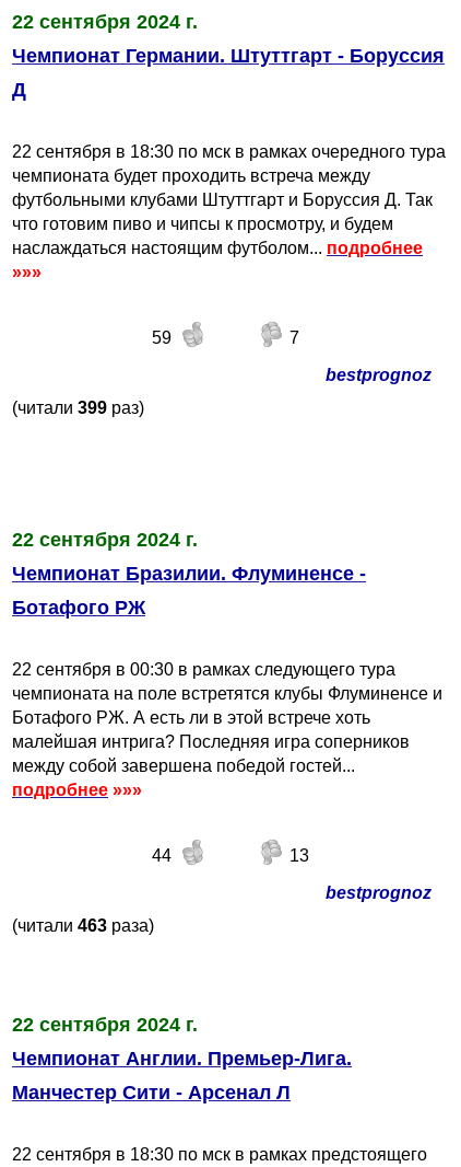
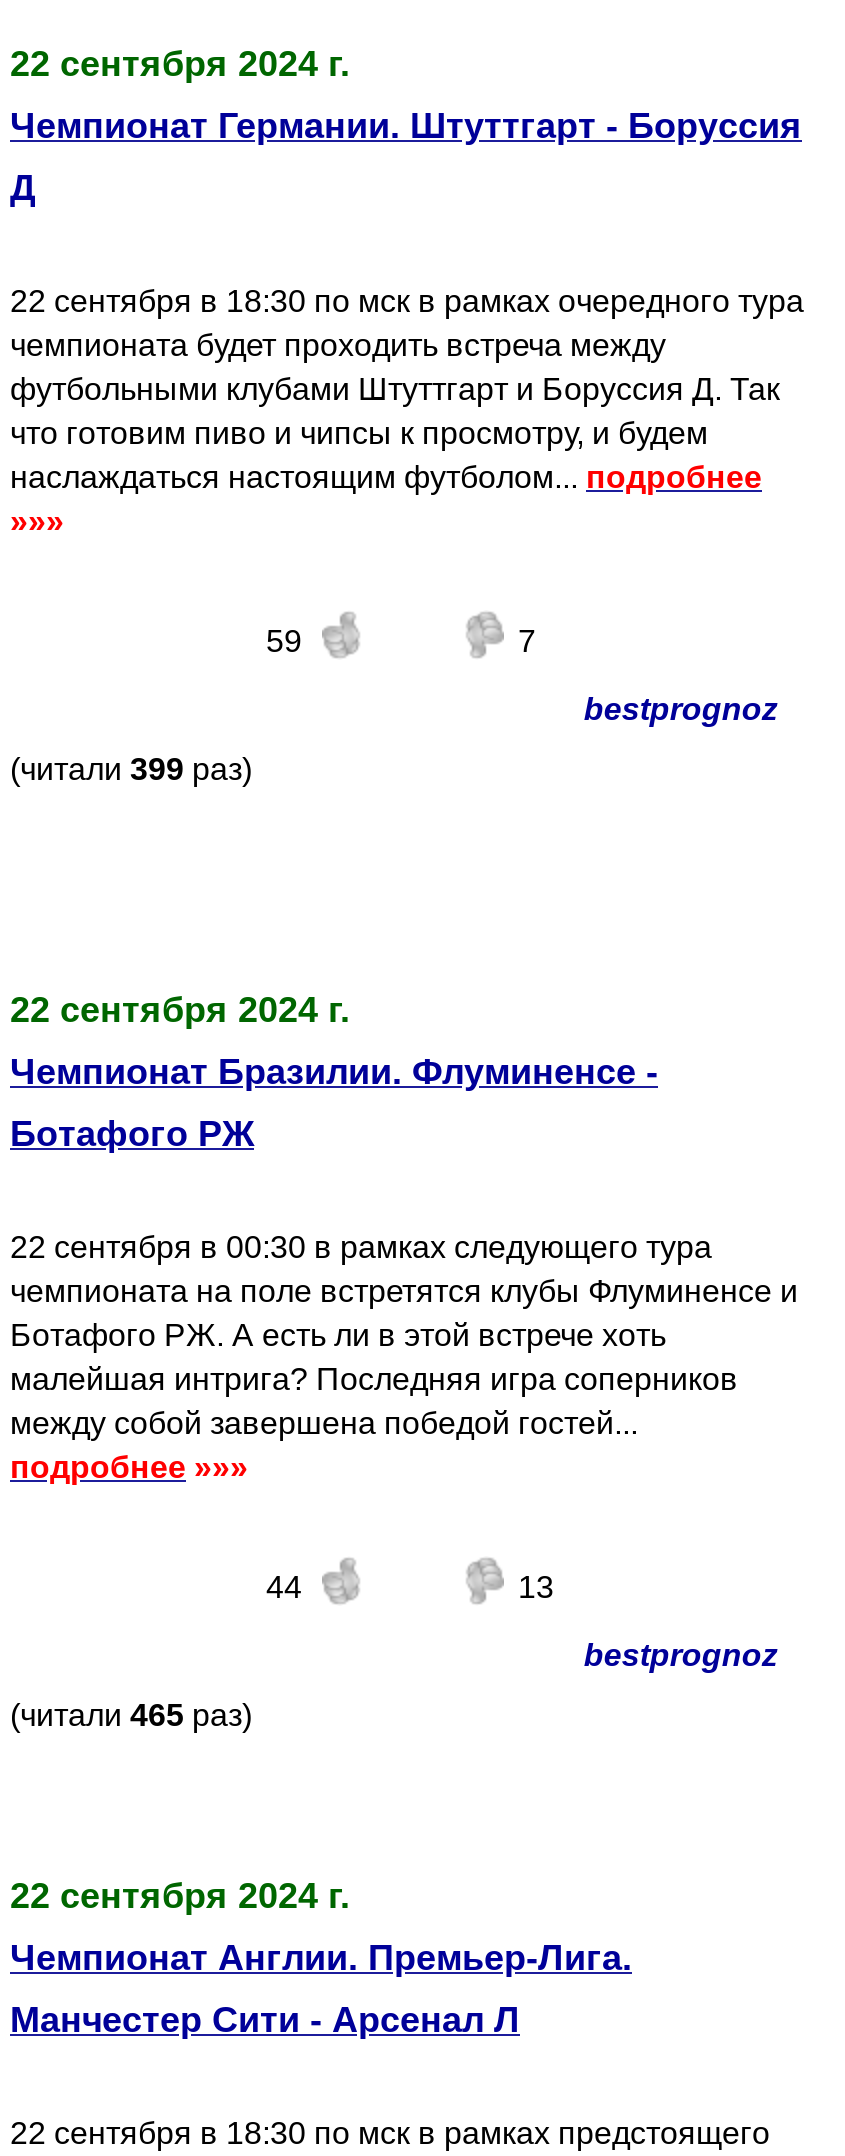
[12,916,154,935] (читали 463 раза) -> [10,1698,252,1732] (читали 465 раз)

